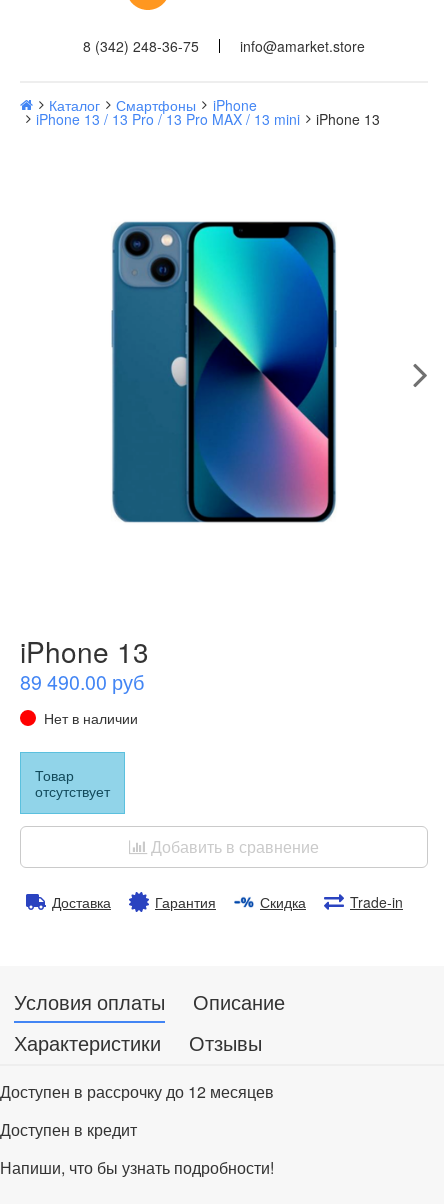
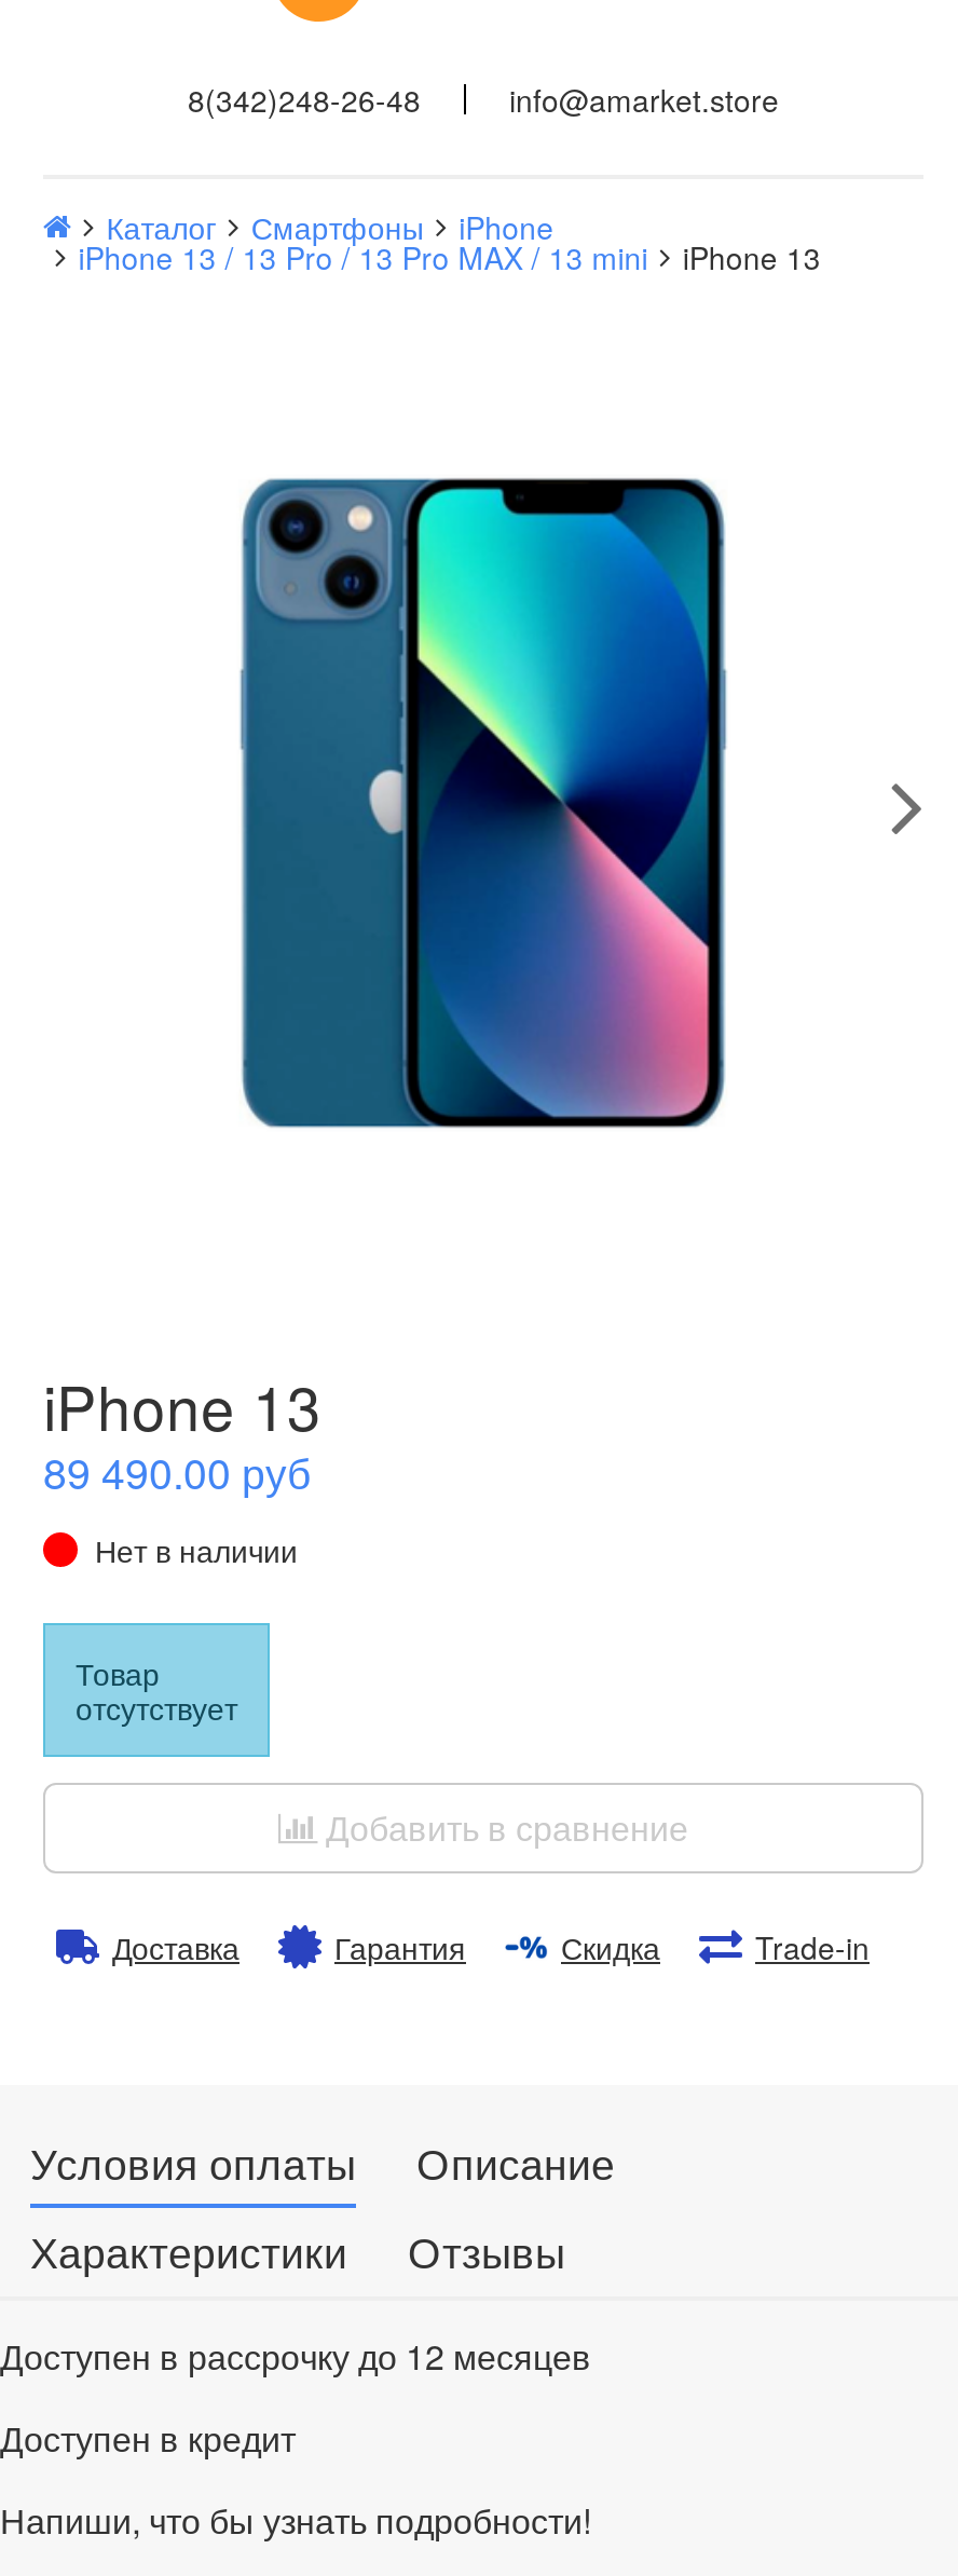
[83,36,199,56] 8 (342) 248-36-75 -> [188,78,421,121] 8(342)248-26-48

